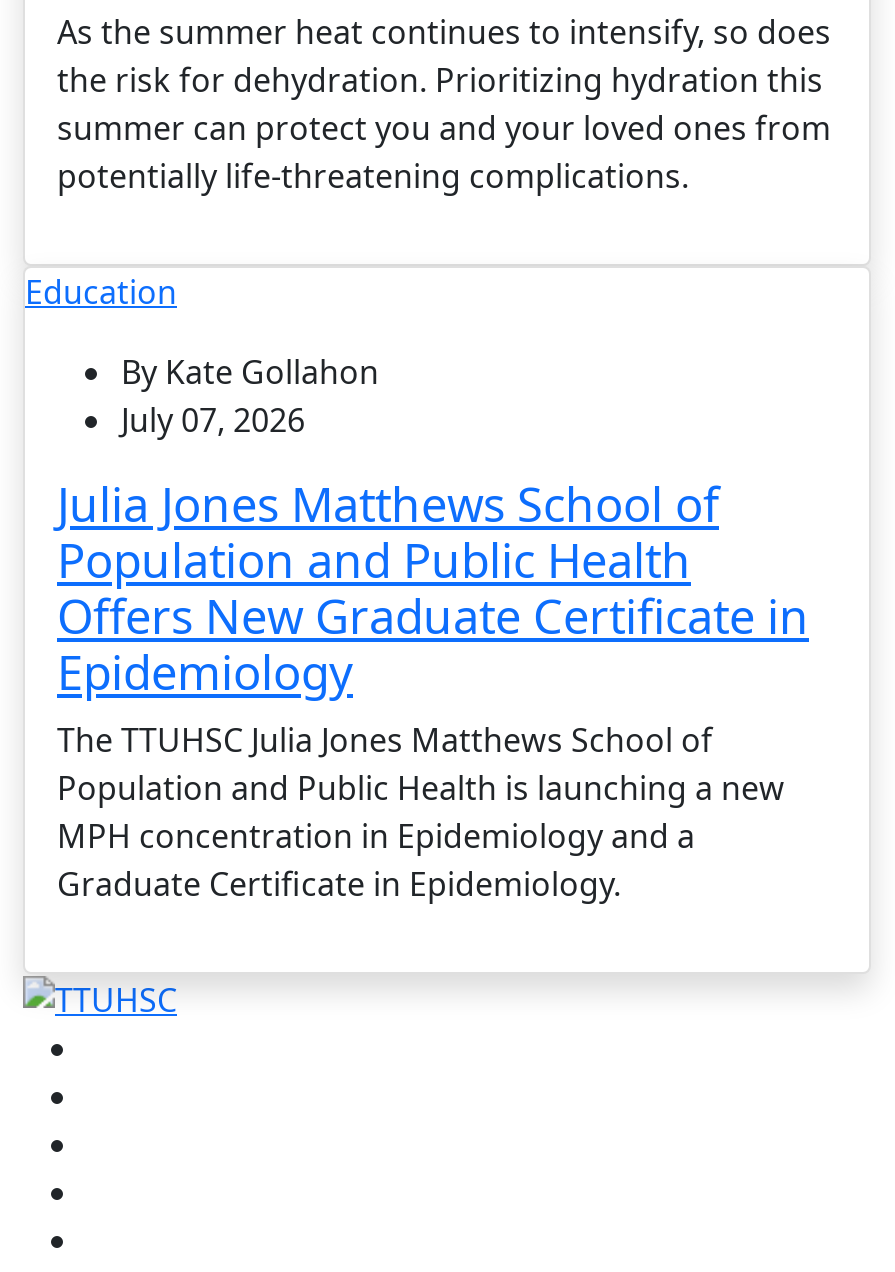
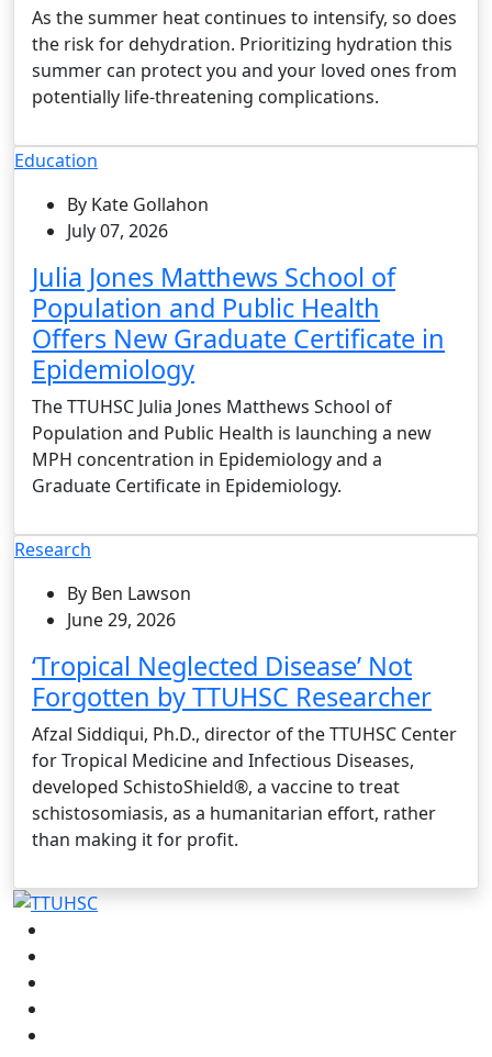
none -> [14,537,457,851] Research | By Ben Lawson | June 29, 2026 | ‘Tropical Neglected Disease’ Not | Forgotten by TTUHSC Researcher | Afzal Siddiqui, Ph.D., director of the TTUHSC Center | for Tropical Medicine and Infectious Diseases, | developed SchistoShield®, a vaccine to treat | schistosomiasis, as a humanitarian effort, rather | than making it for profit.

